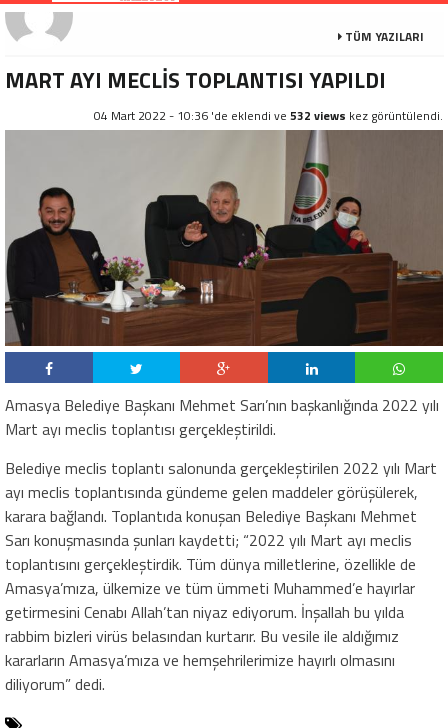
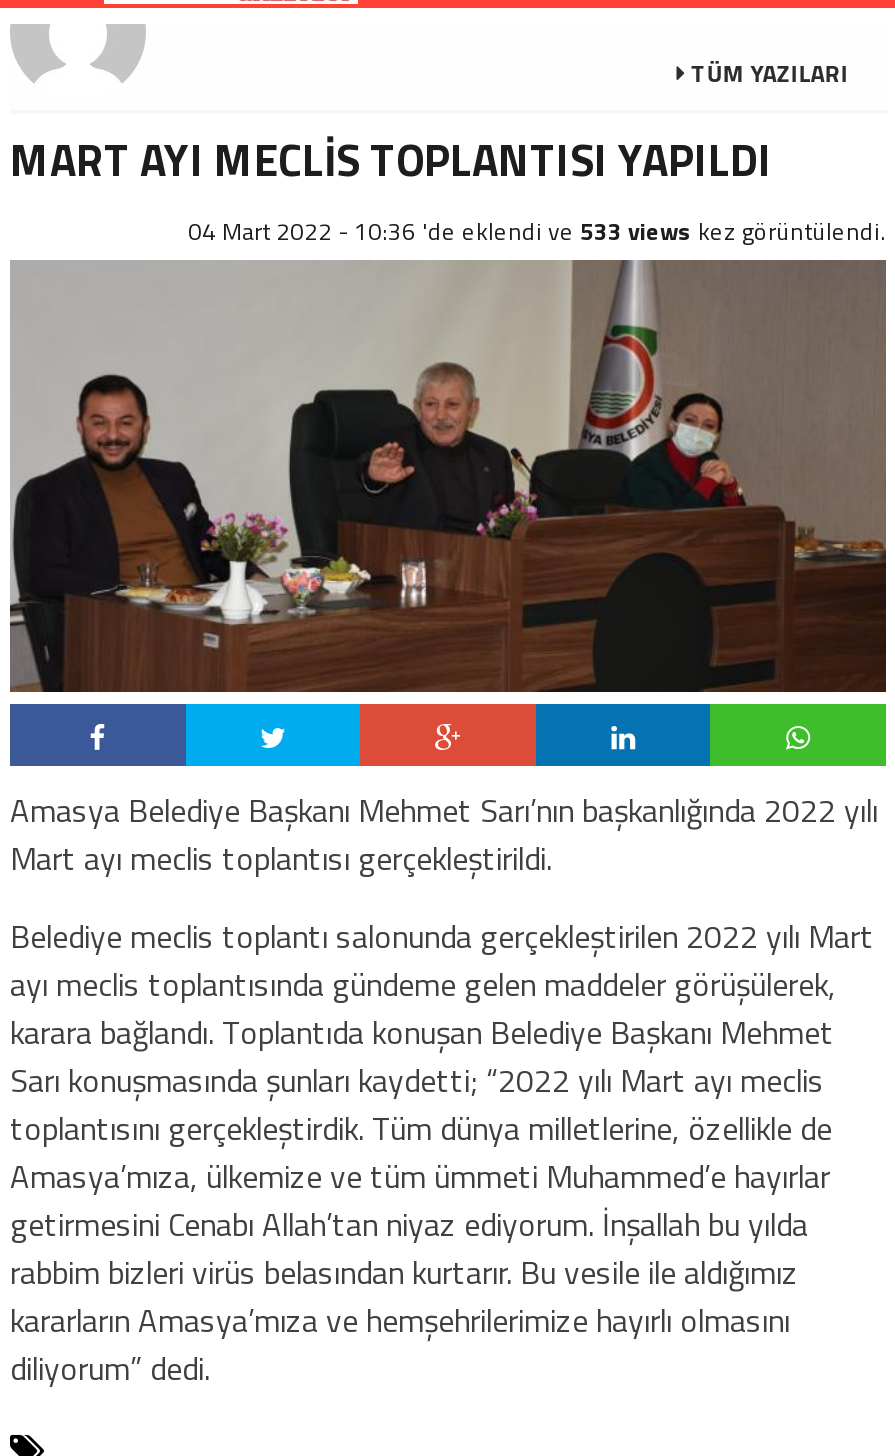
[94,106,443,125] 04 Mart 2022 - 10:36 'de eklendi ve 532 views kez görüntülendi. -> [188,212,886,250] 04 Mart 2022 - 10:36 'de eklendi ve 533 views kez görüntülendi.

